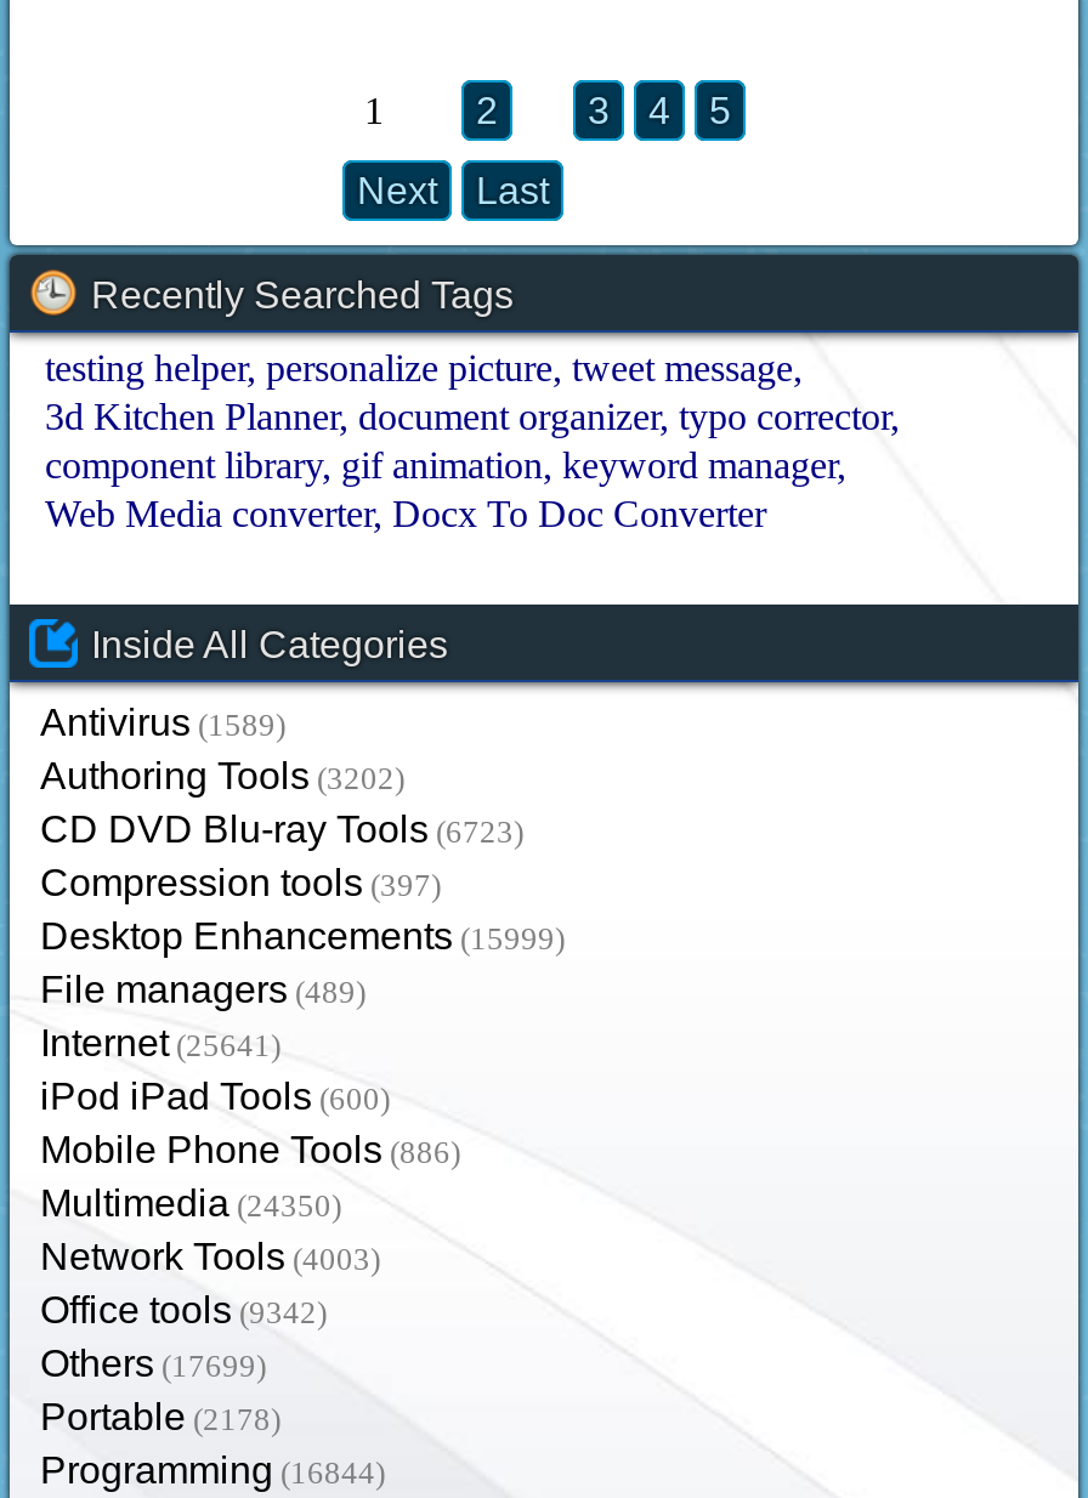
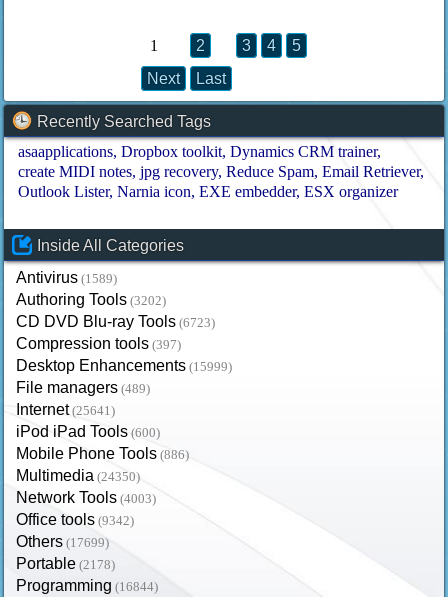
[45,348,890,535] testing helper personalize picture tweet message | 3d Kitchen Planner document organizer typo corrector | component library gif animation keyword manager | Web Media converter Docx To Doc Converter -> [18,143,420,200] asaapplications Dropbox toolkit Dynamics CRM trainer | create MIDI notes jpg recovery Reduce Spam Email Retriever | Outlook Lister Narnia icon EXE embedder ESX organizer

